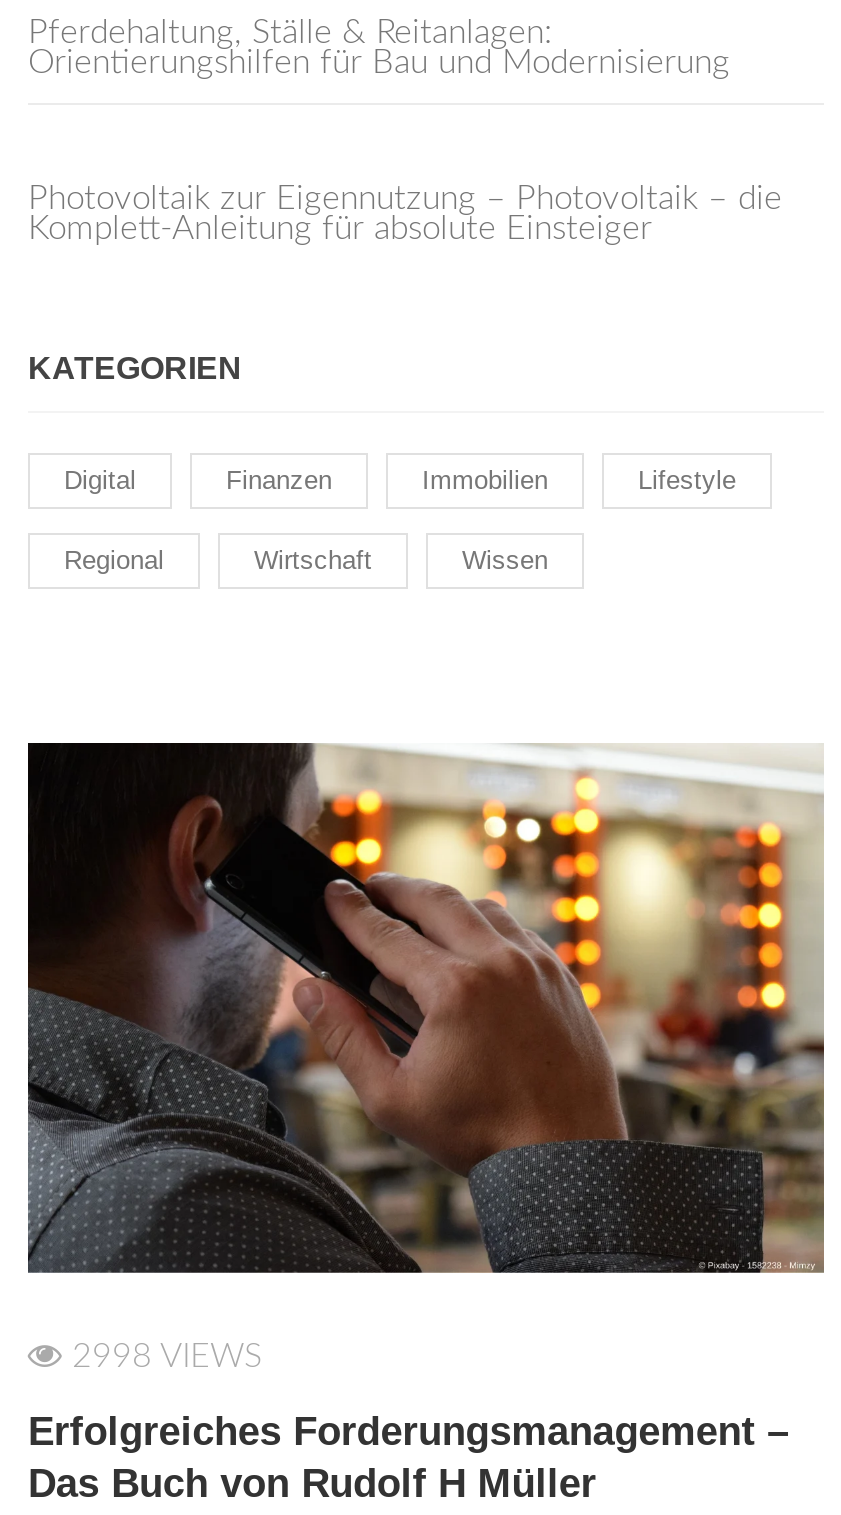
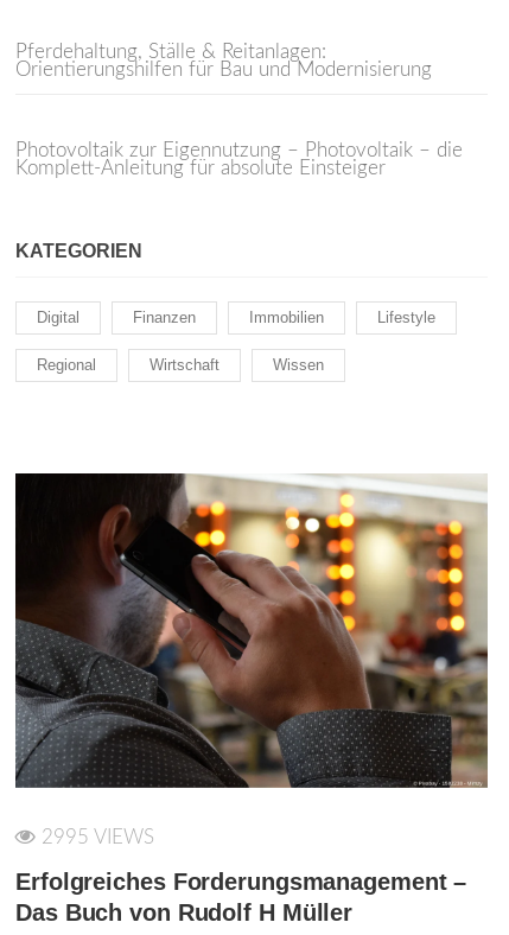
[72,1340,262,1374] 2998 VIEWS -> [42,827,154,848] 2995 VIEWS

